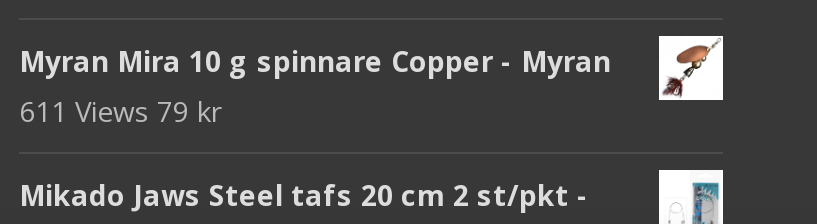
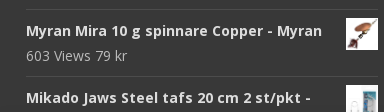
[19,92,221,130] 611 Views 79 kr -> [26,46,127,65] 603 Views 79 kr

